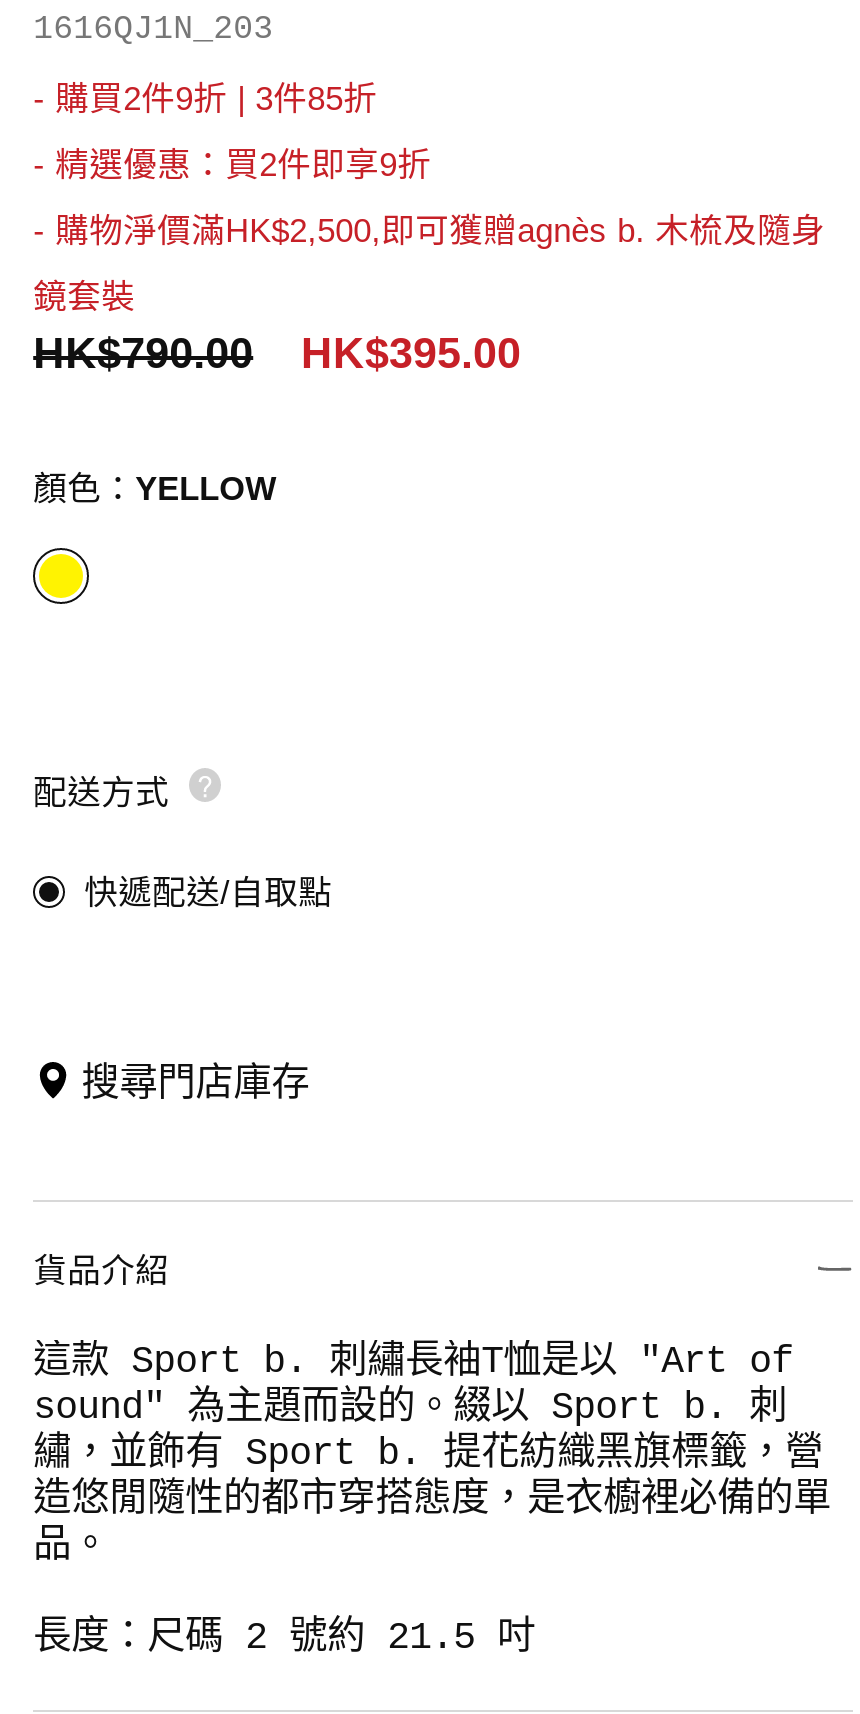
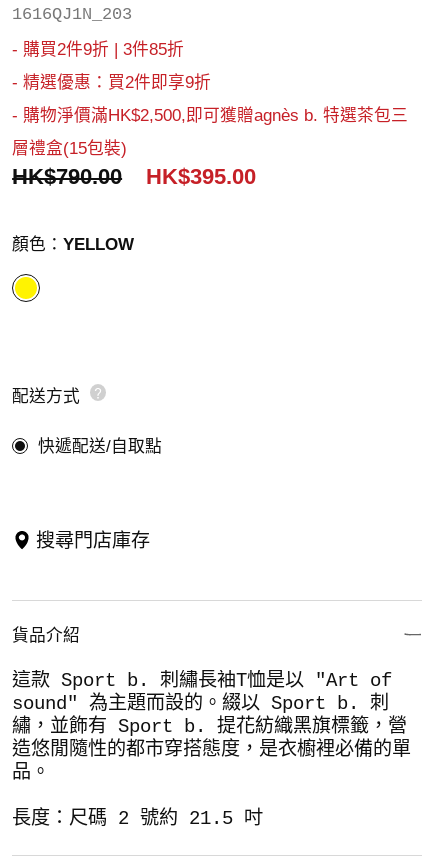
[33,212,825,250] - 購物淨價滿HK$2,500,即可獲贈agnès b. 木梳及隨身 -> [12,106,408,125] - 購物淨價滿HK$2,500,即可獲贈agnès b. 特選茶包三
[33,278,135,316] 鏡套裝 -> [12,139,127,158] 層禮盒(15包裝)

